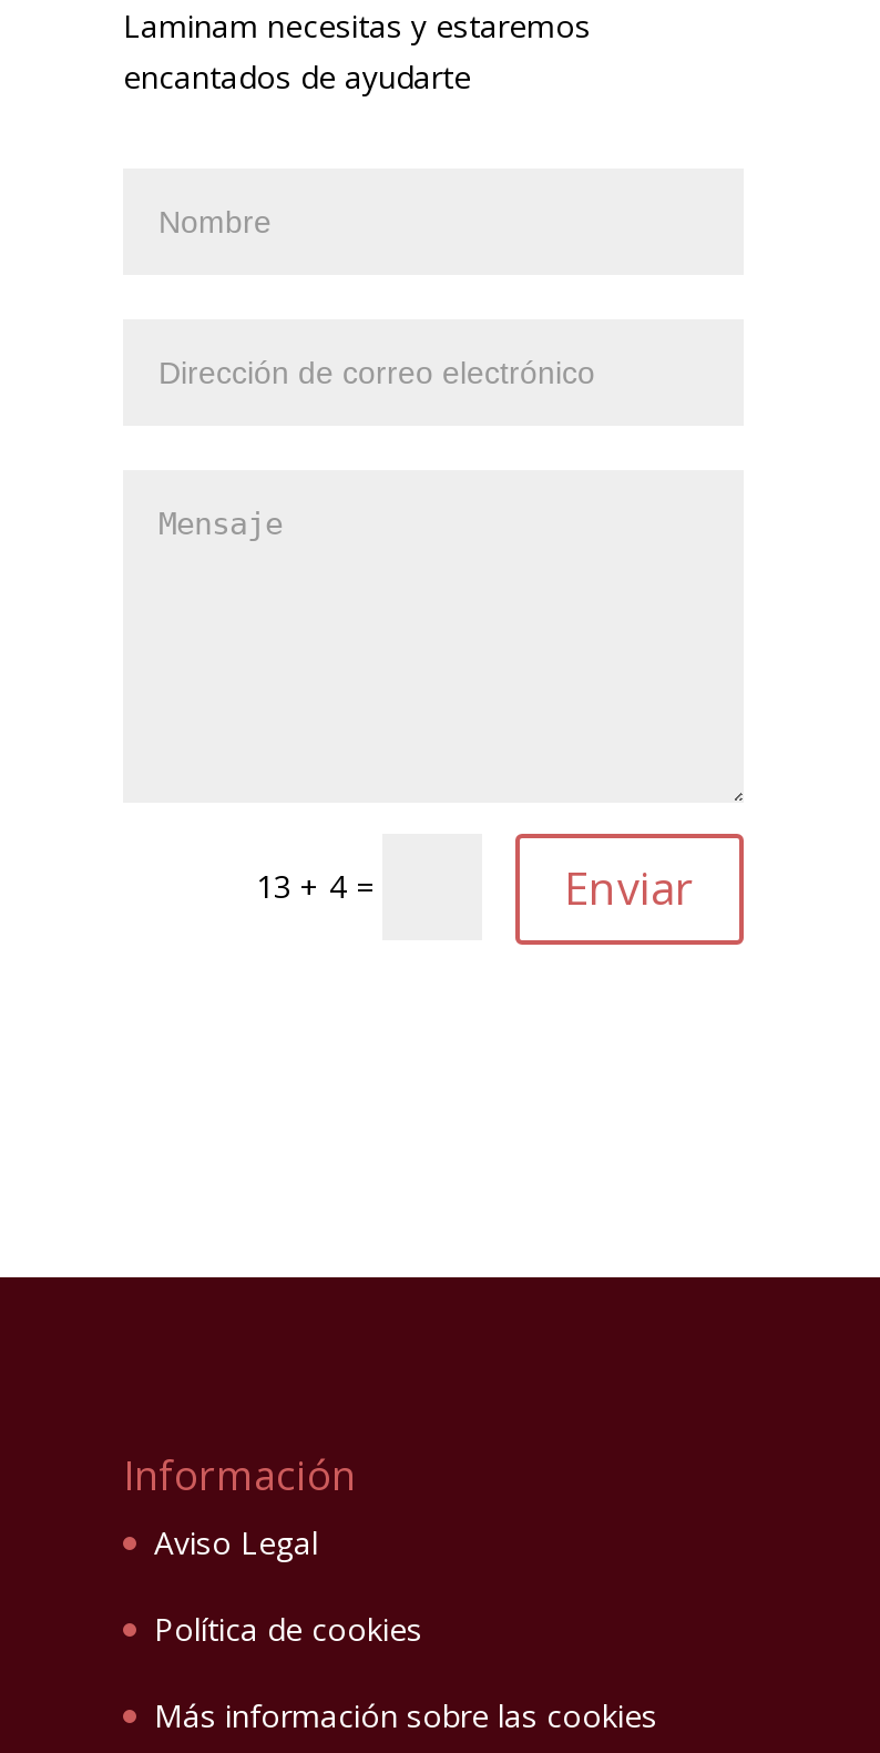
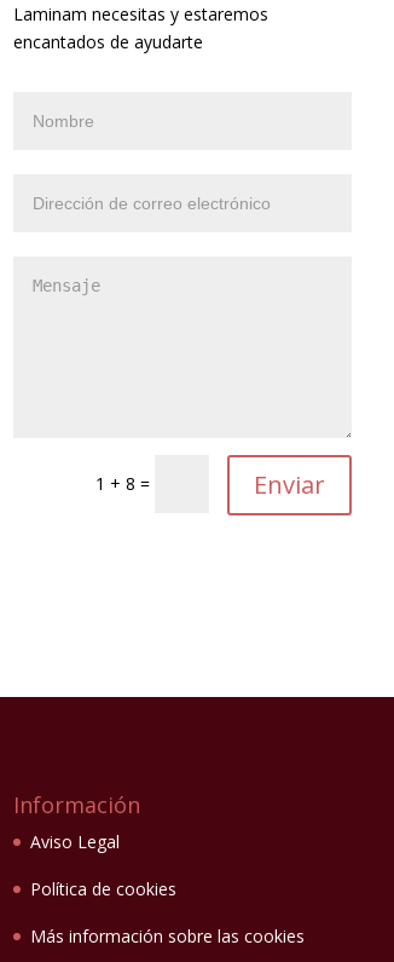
[256,865,382,907] 13 + 4 = -> [95,472,155,495] 1 + 8 =

